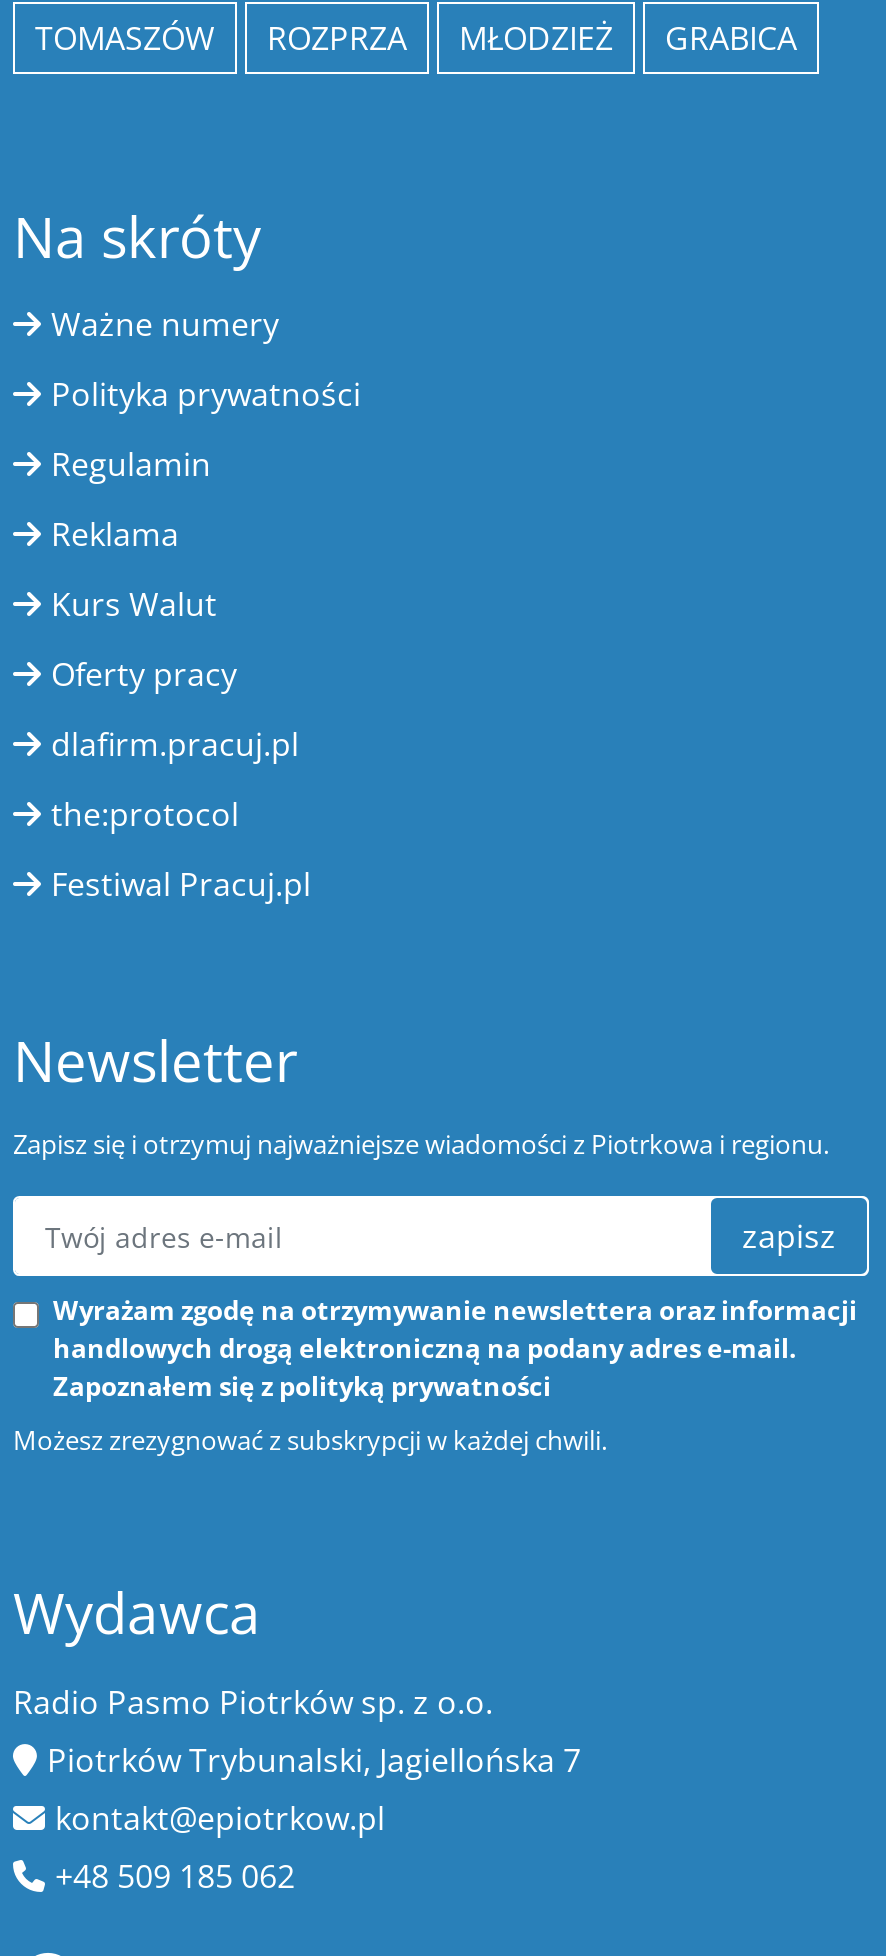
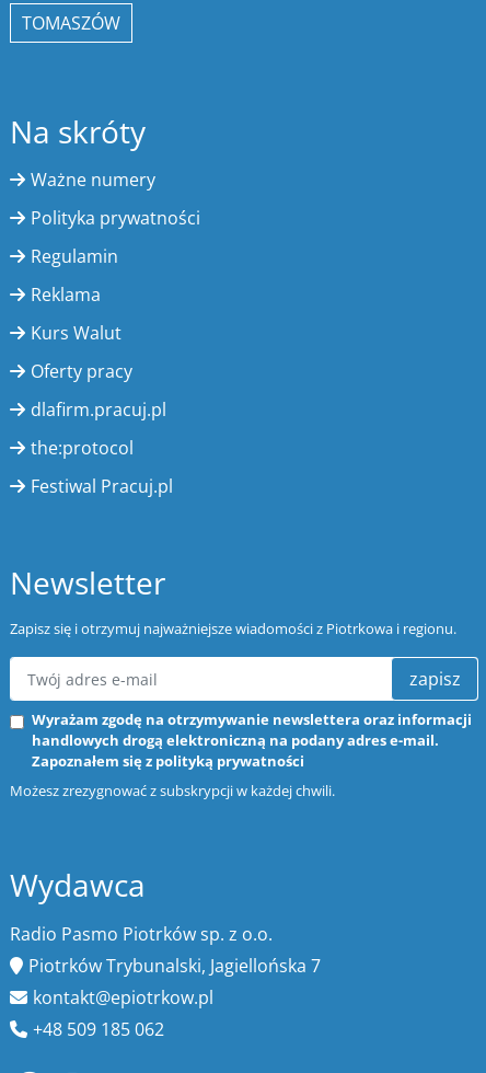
[267,17,797,61] ROZPRZA | MŁODZIEŻ | GRABICA -> none

